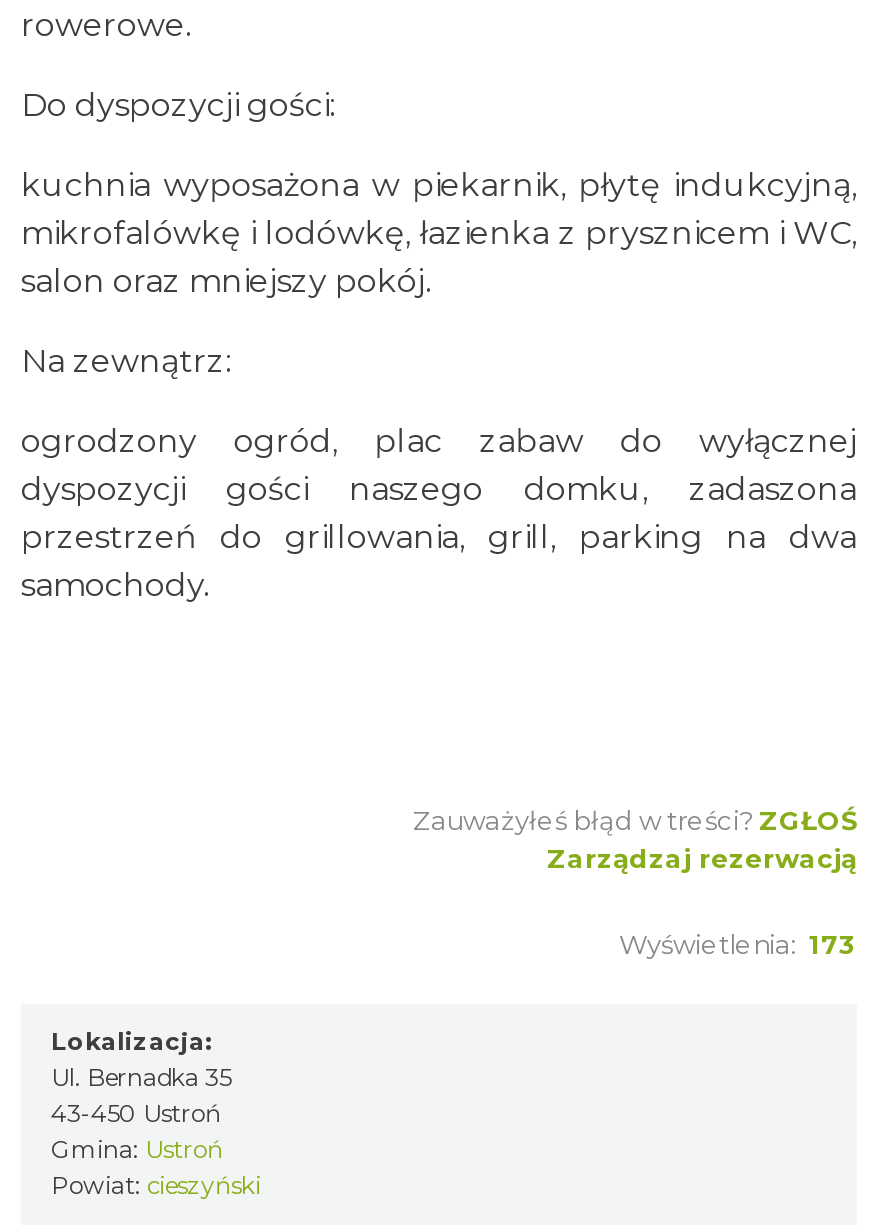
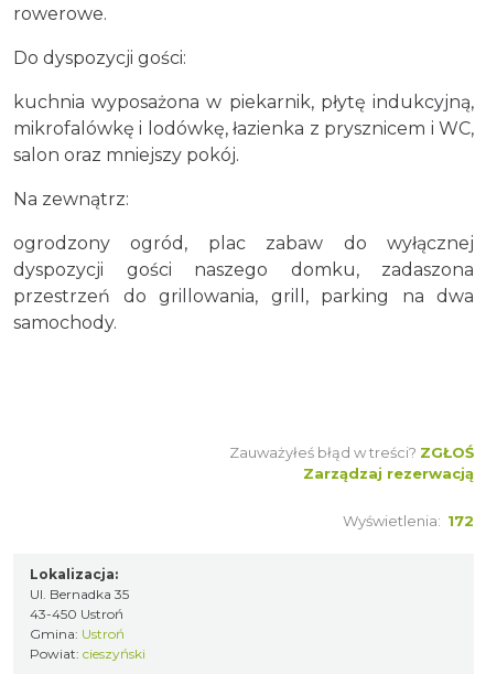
[619,928,857,960] Wyświetlenia: 173 -> [343,512,474,529] Wyświetlenia: 172

